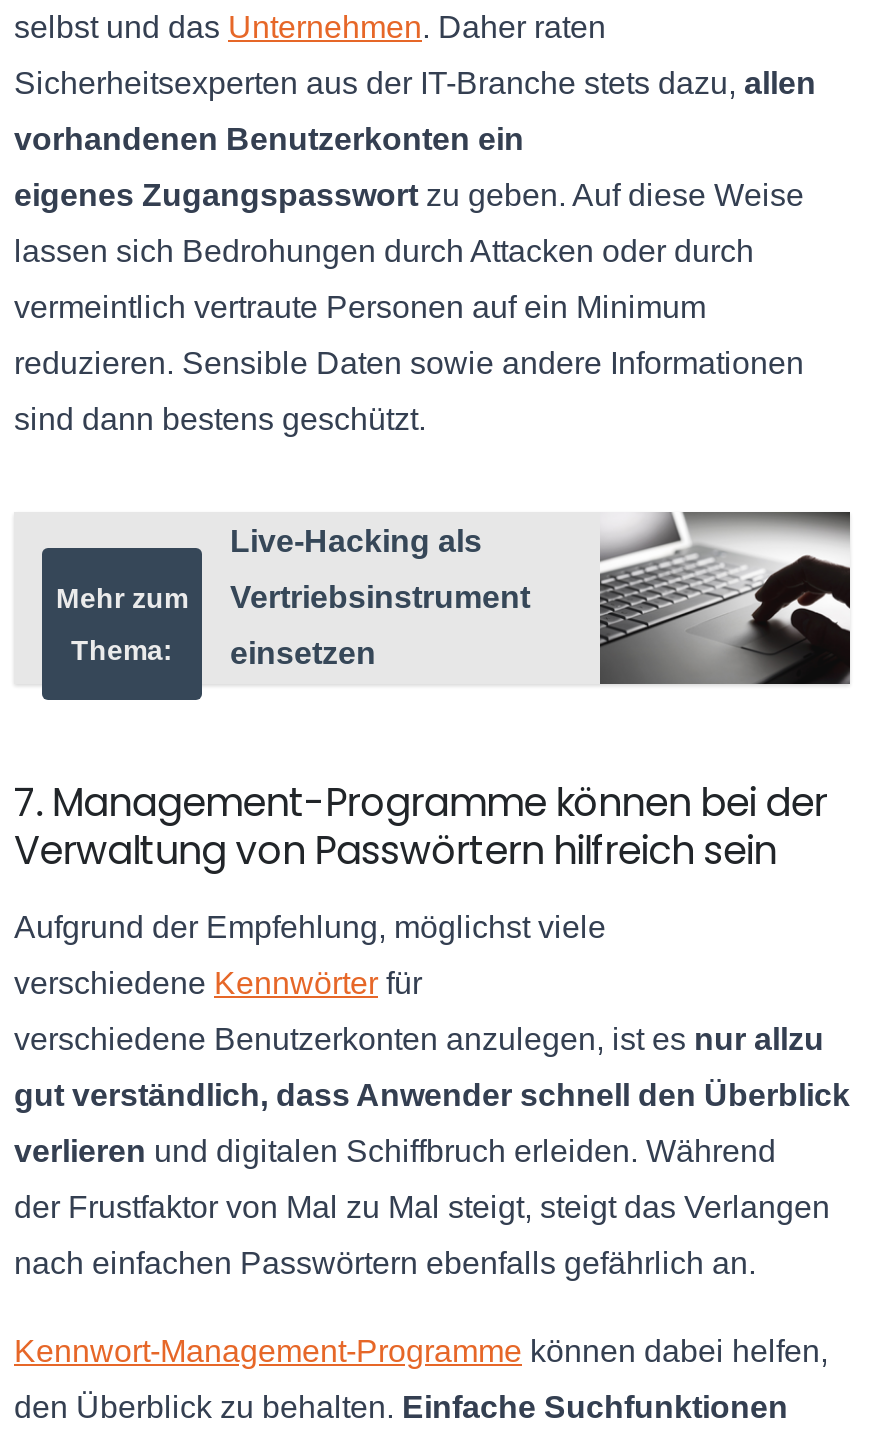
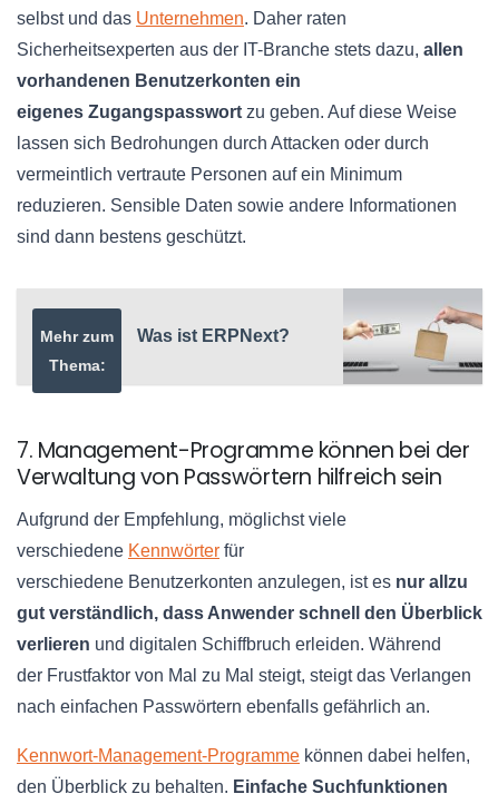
[598,512,852,686] [image] -> [343,288,484,384] [image]
[230,525,530,671] Live-Hacking als | Vertriebsinstrument | einsetzen -> [137,327,290,346] Was ist ERPNext?

